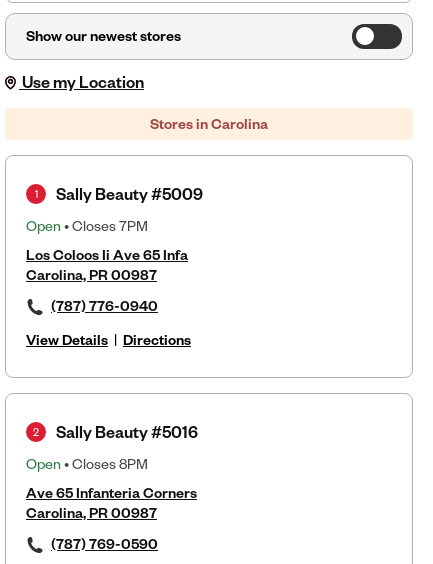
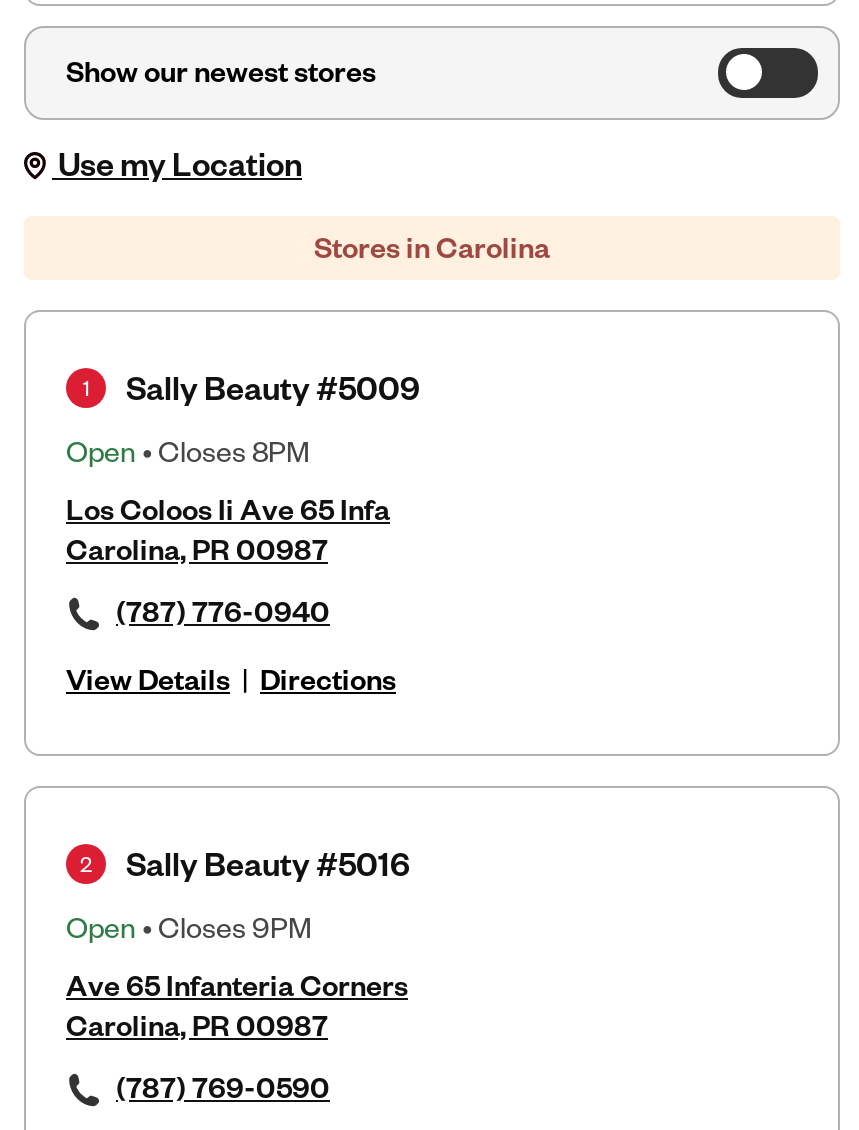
[26,216,148,235] Open • Closes 7PM -> none
none -> [66,908,312,946] Open • Closes 9PM
moved [26,454,148,473] -> [66,432,310,470]: Open • Closes 8PM

